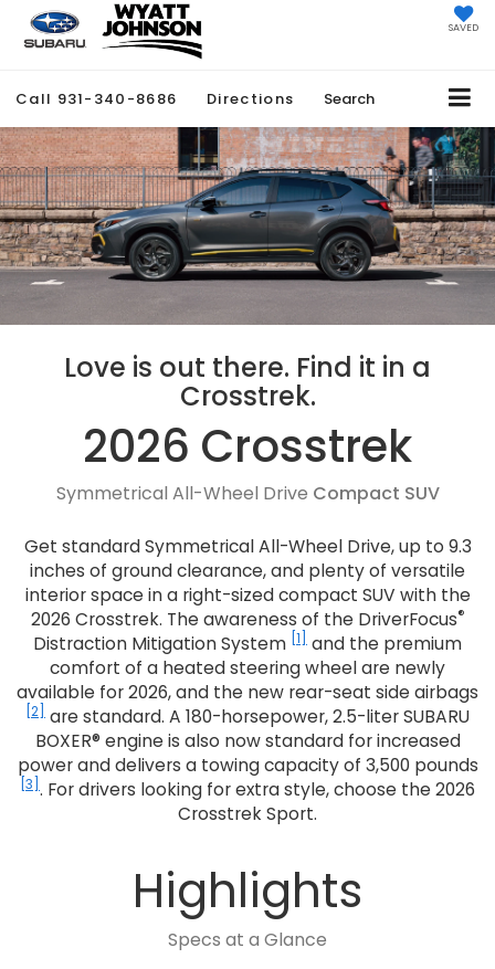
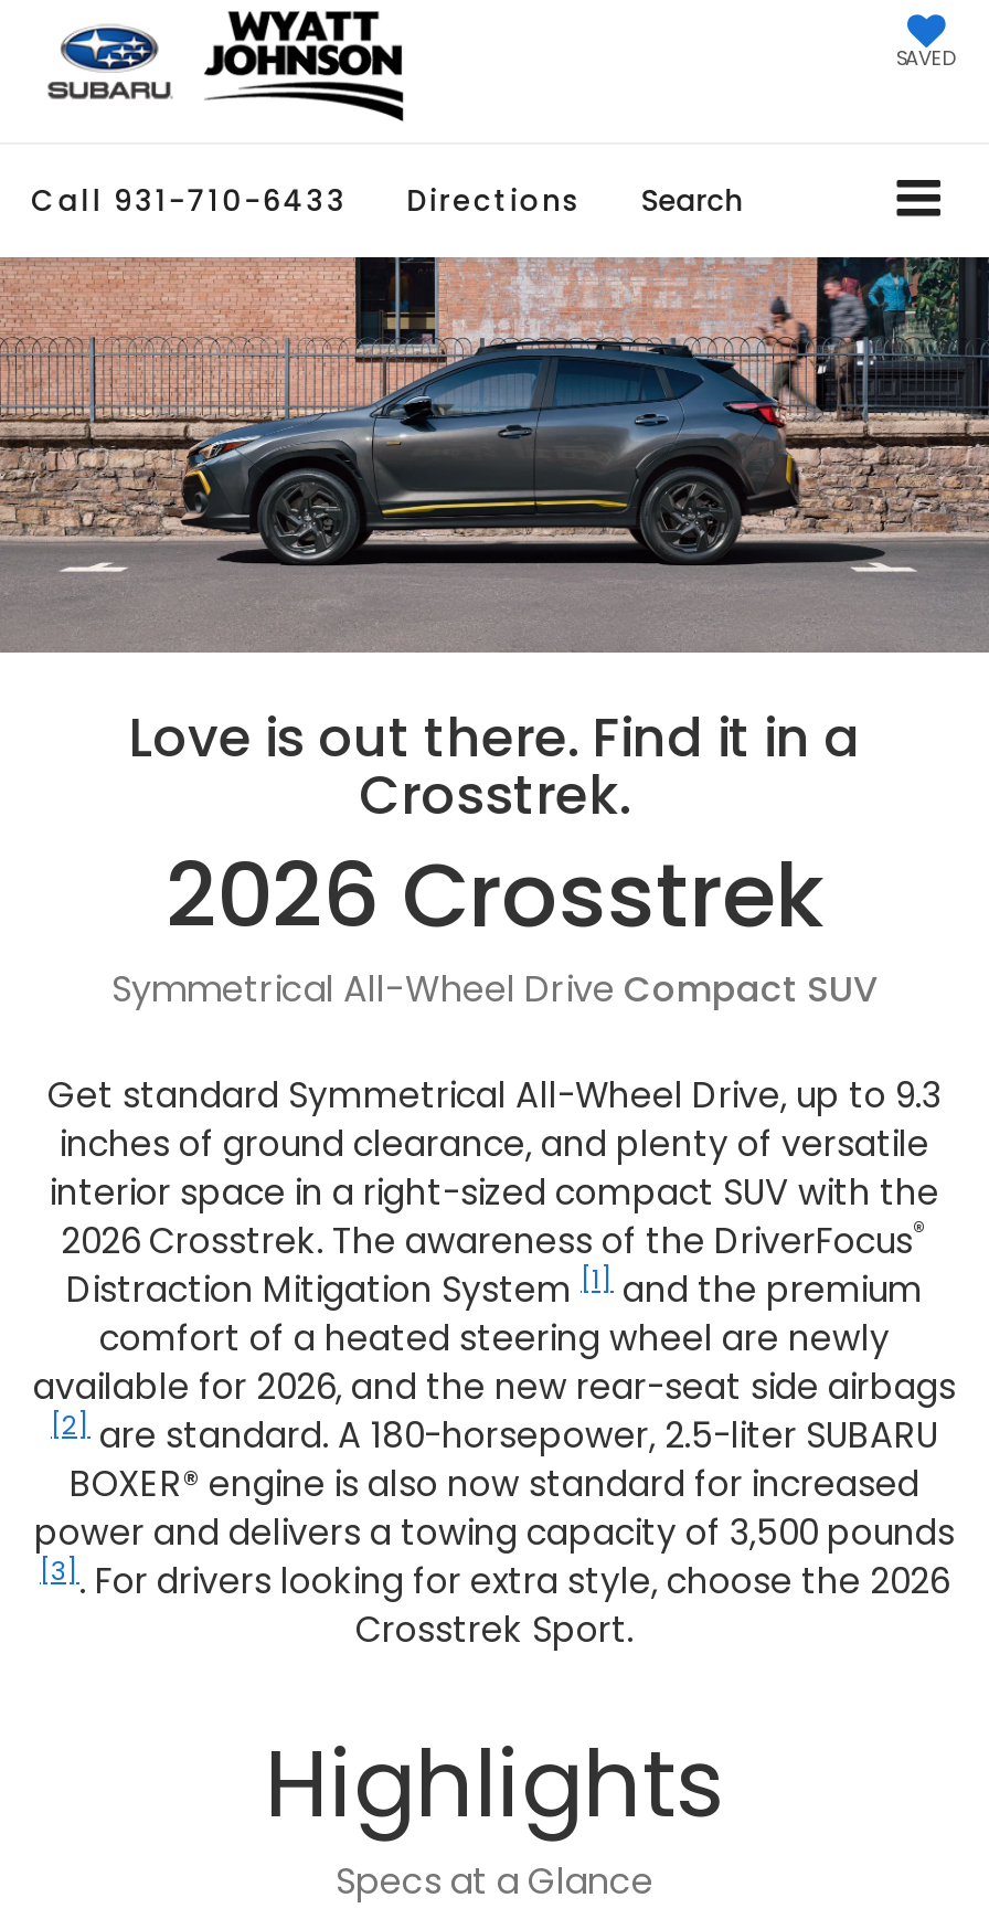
[15,89,375,110] Call 931-340-8686 Directions Search -> [31,181,742,223] Call 931-710-6433 Directions Search

